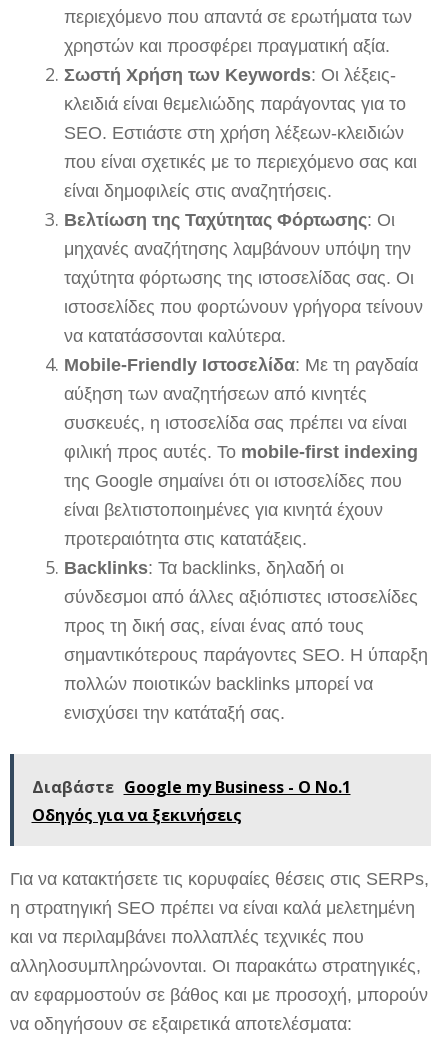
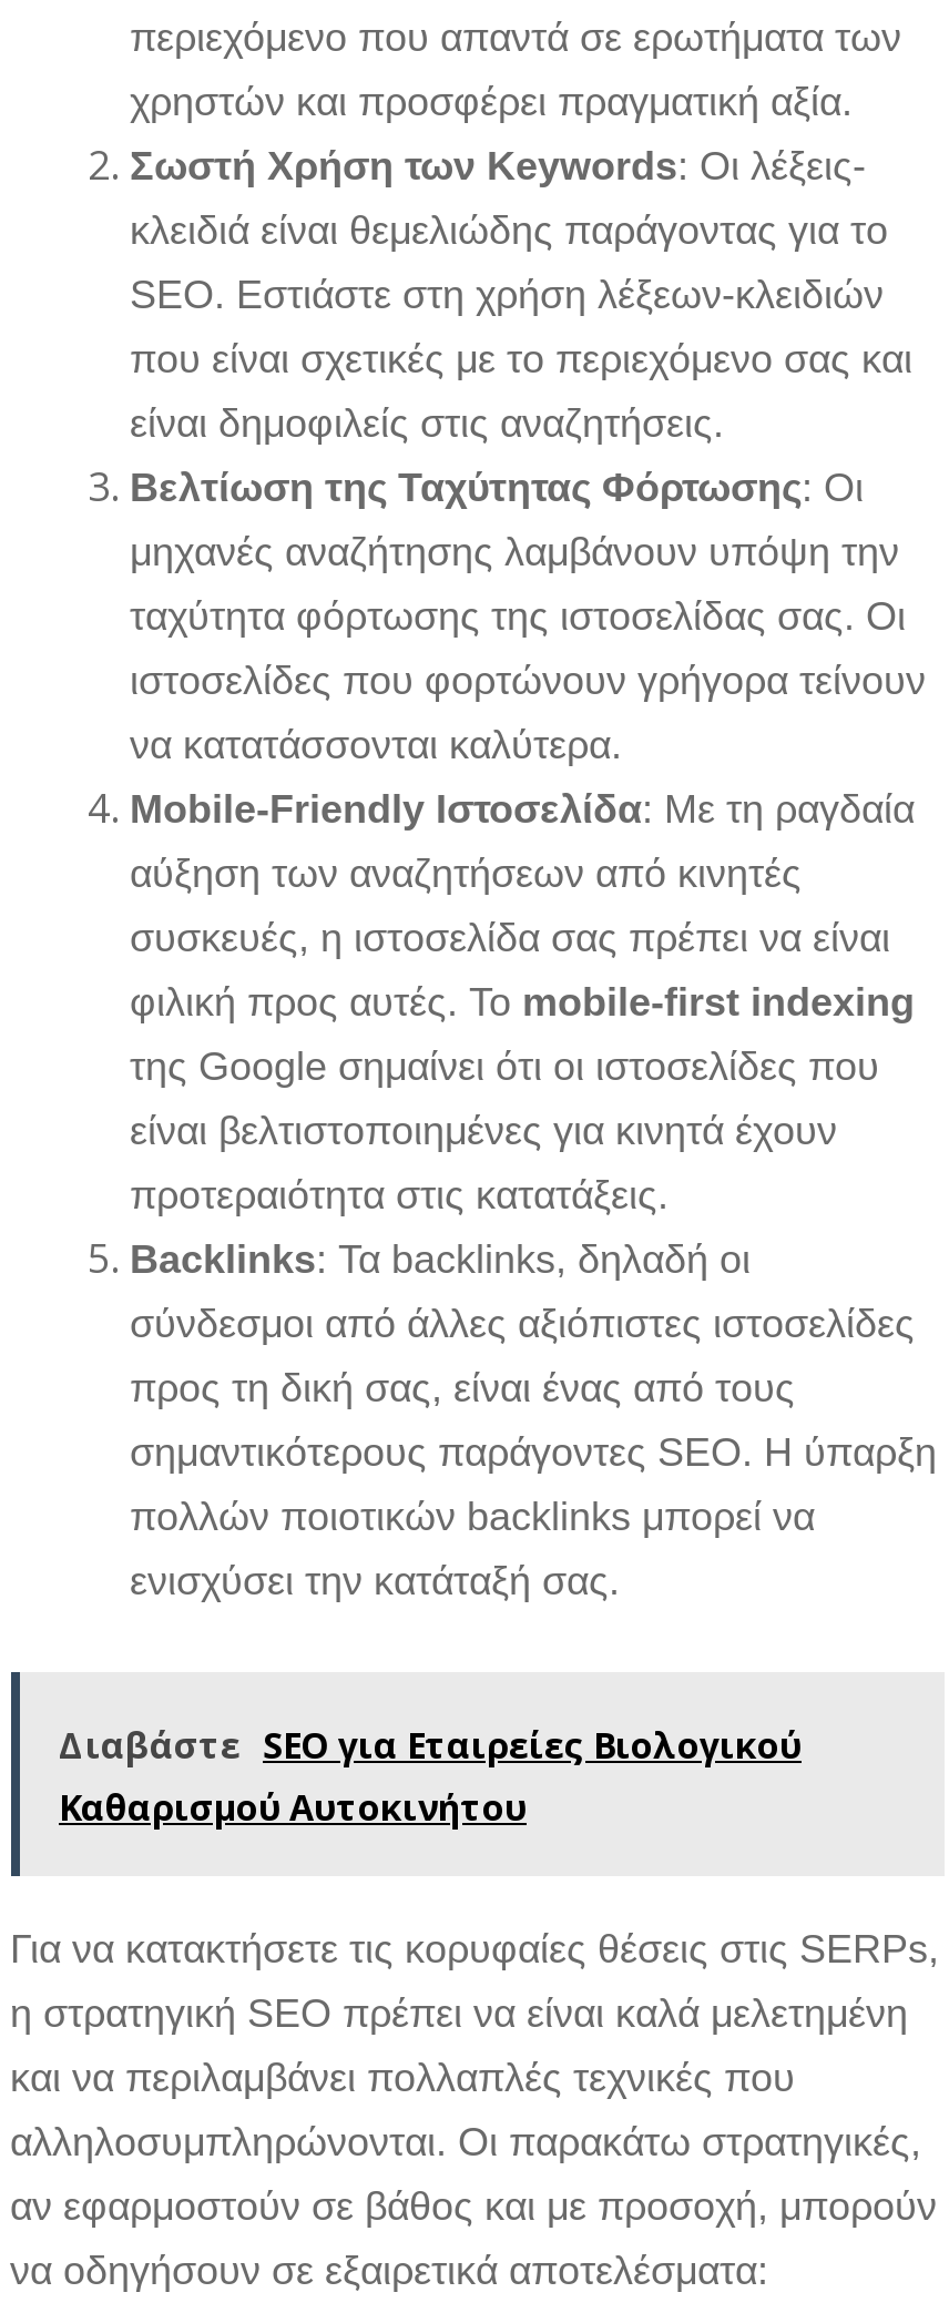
[31,776,350,826] Διαβάστε Google my Business - Ο Νο.1 | Οδηγός για να ξεκινήσεις -> [59,1721,802,1832] Διαβάστε SEO για Εταιρείες Βιολογικού | Καθαρισμού Αυτοκινήτου

